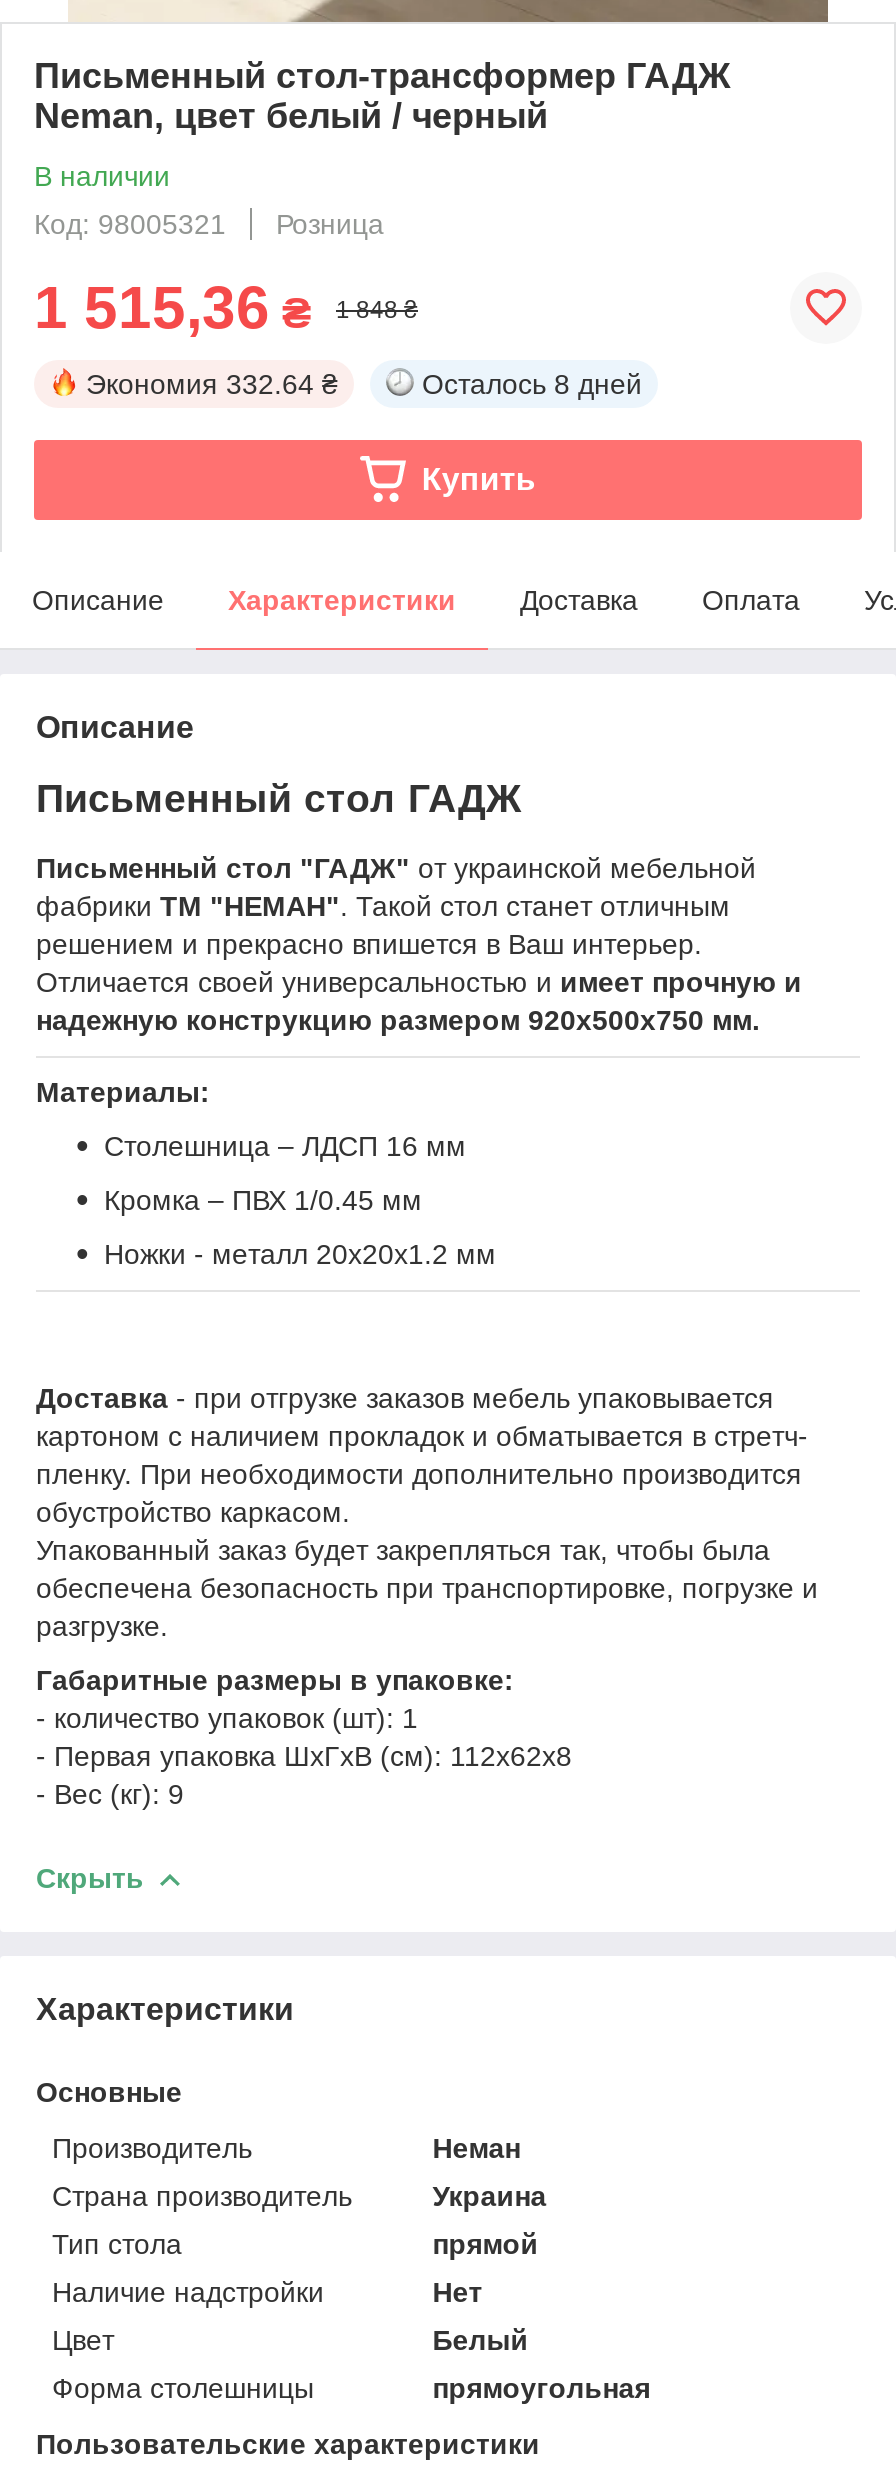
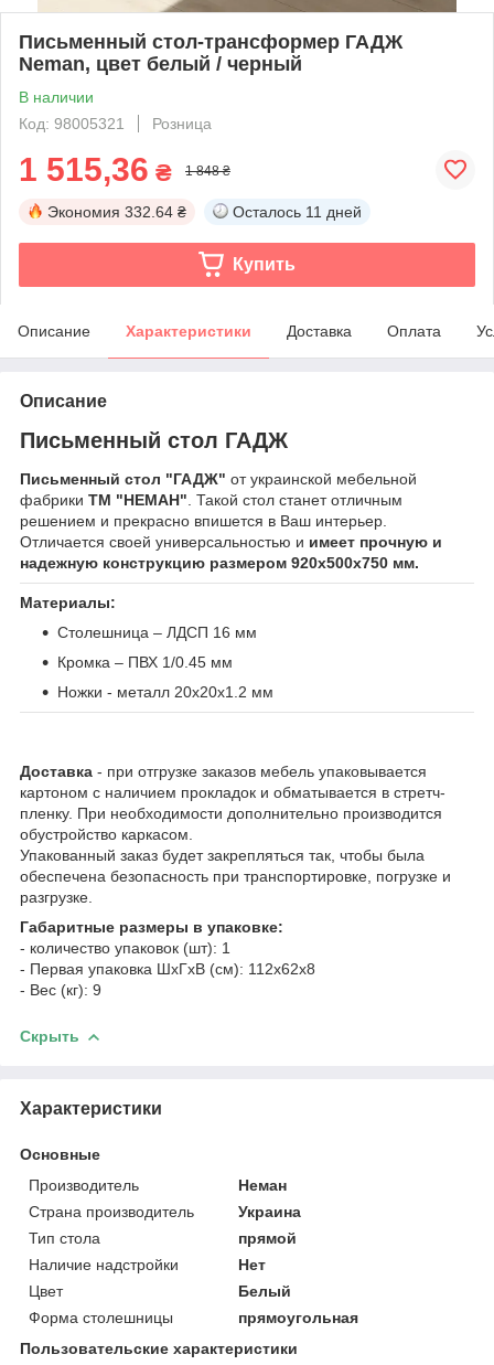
[422,368,642,400] Осталось 8 дней -> [233,203,362,220] Осталось 11 дней

